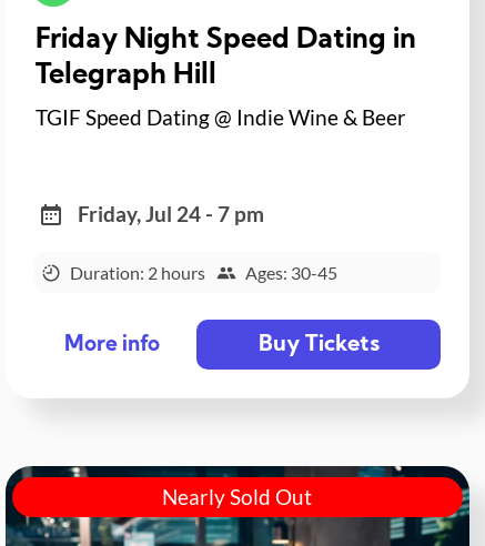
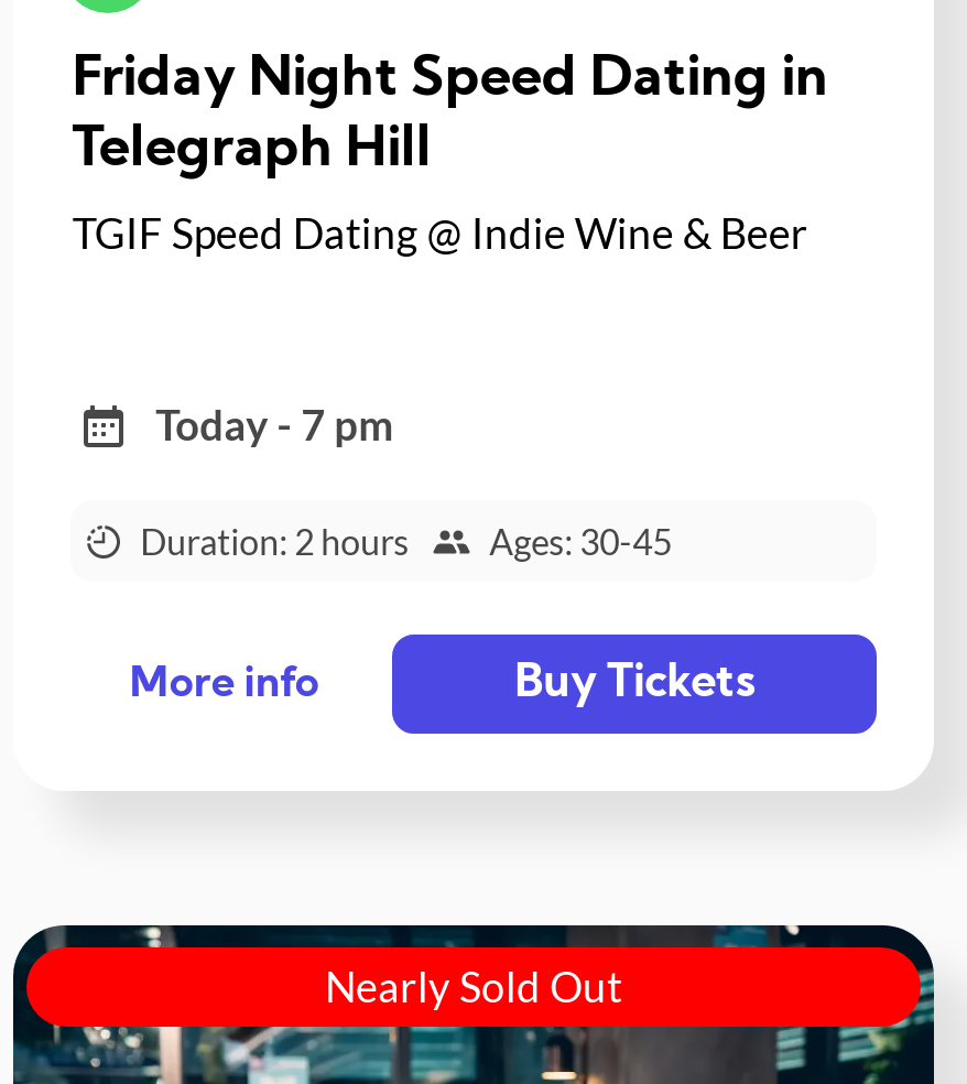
[77,201,264,227] Friday, Jul 24 - 7 pm -> [156,400,394,450] Today - 7 pm

